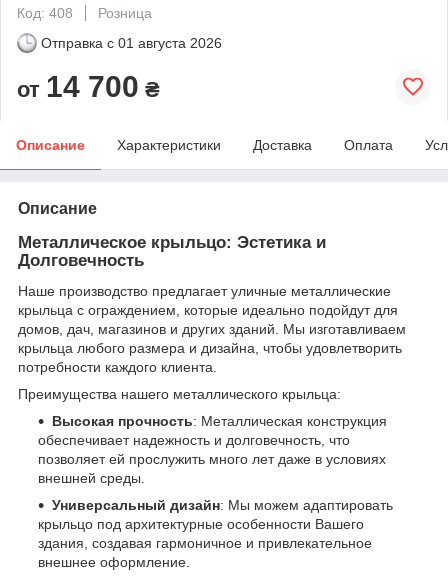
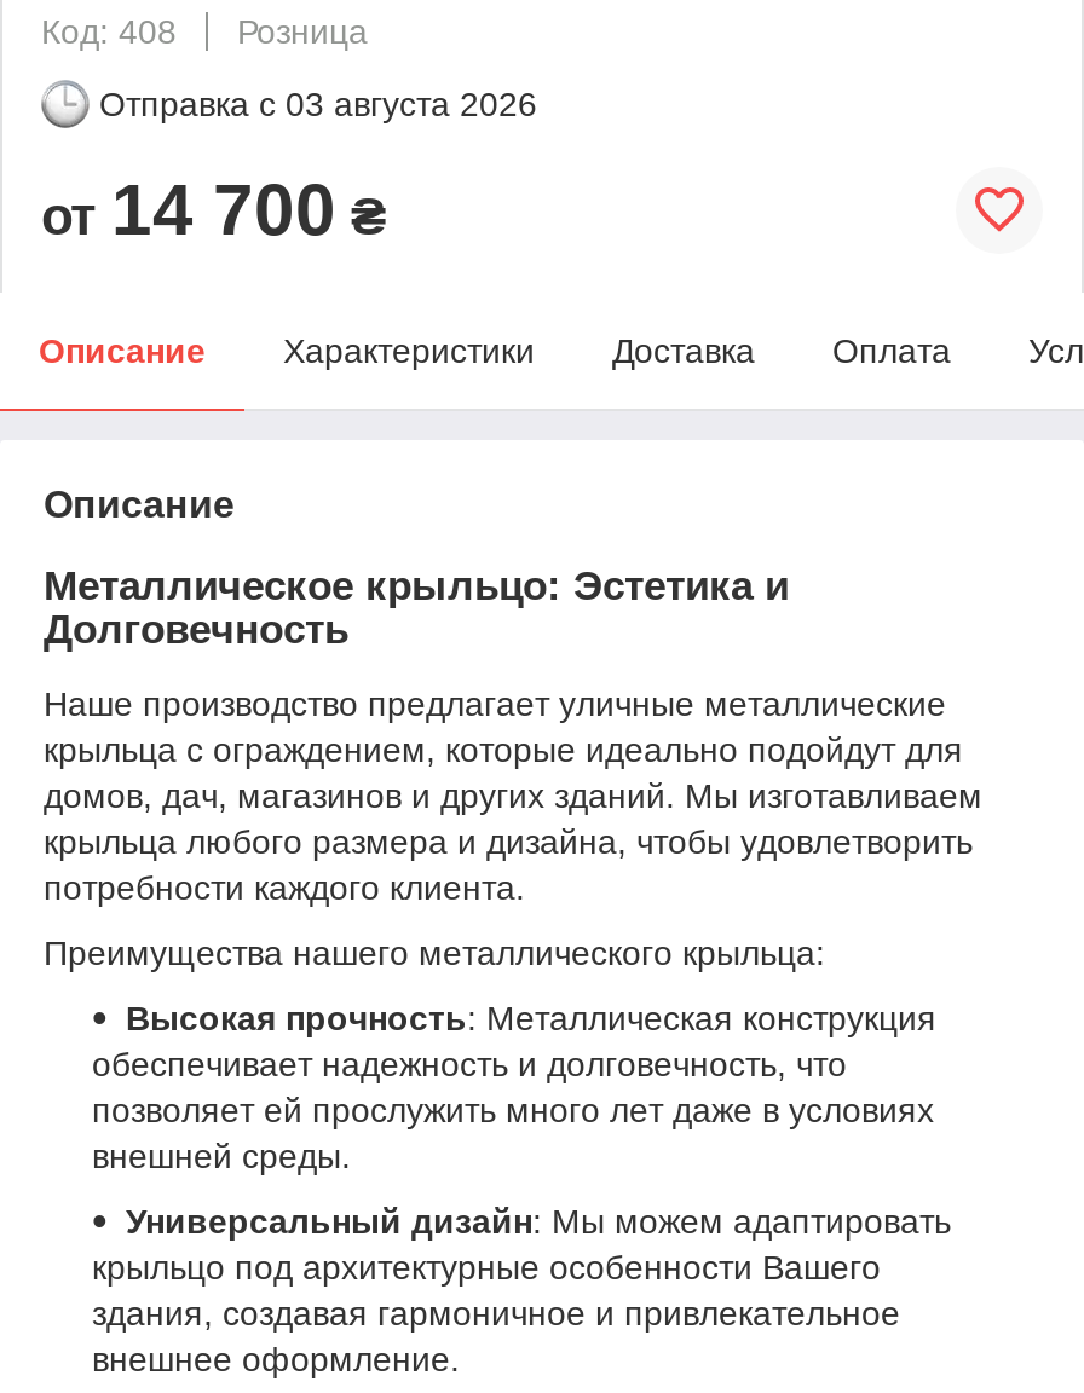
[41,35,222,51] Отправка с 01 августа 2026 -> [99,84,537,123] Отправка с 03 августа 2026

